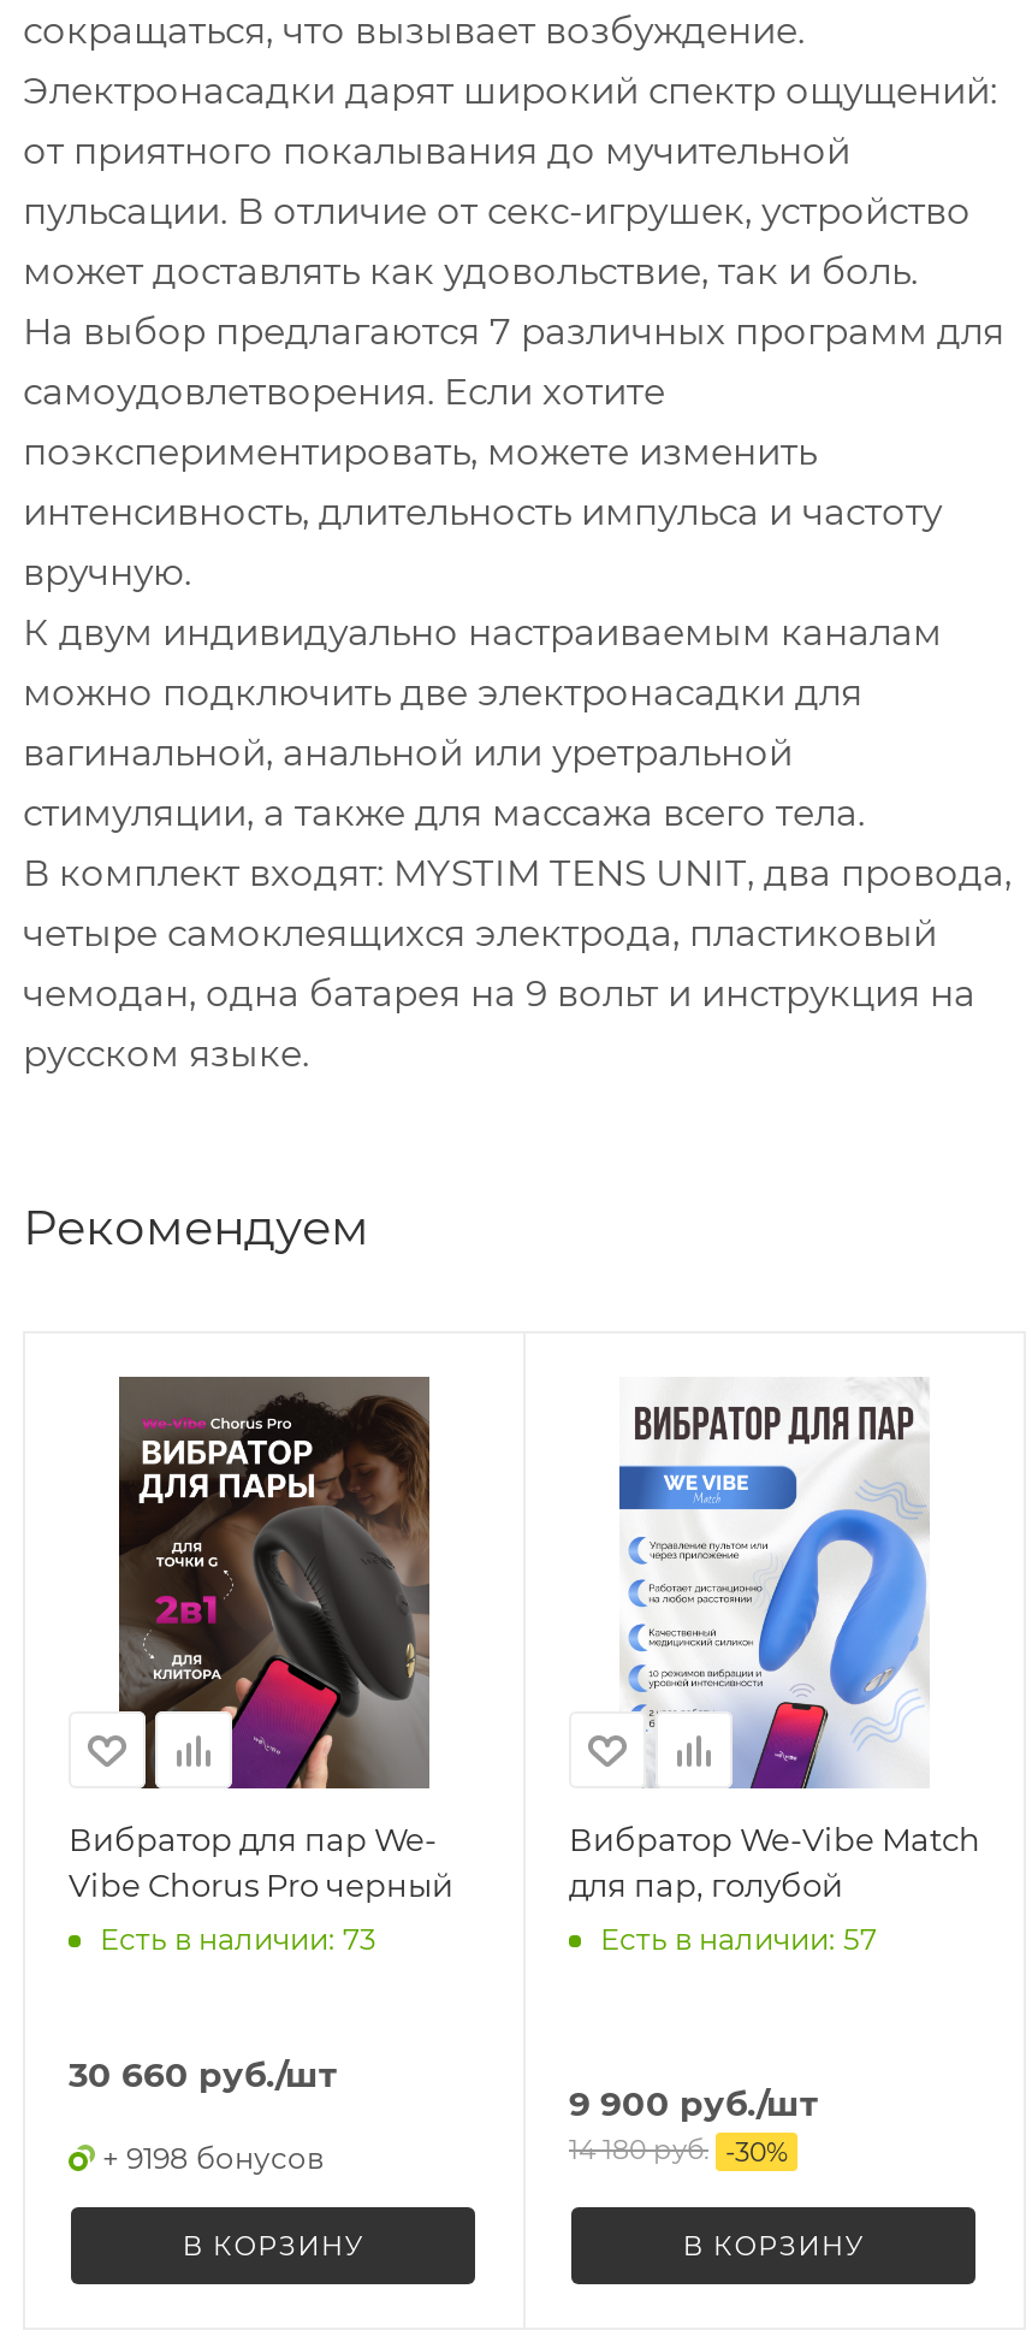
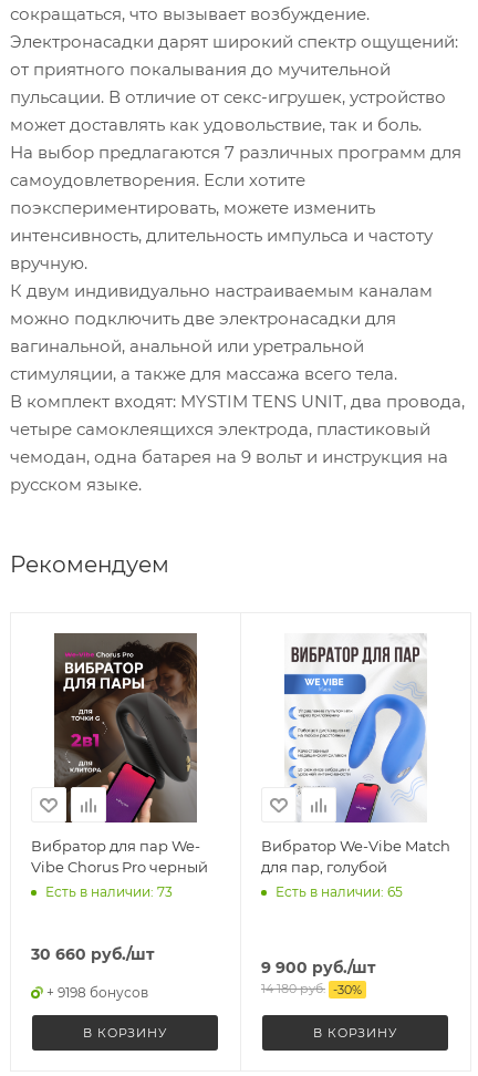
[600,1920,877,1956] Есть в наличии: 57 -> [276,883,403,900] Есть в наличии: 65

